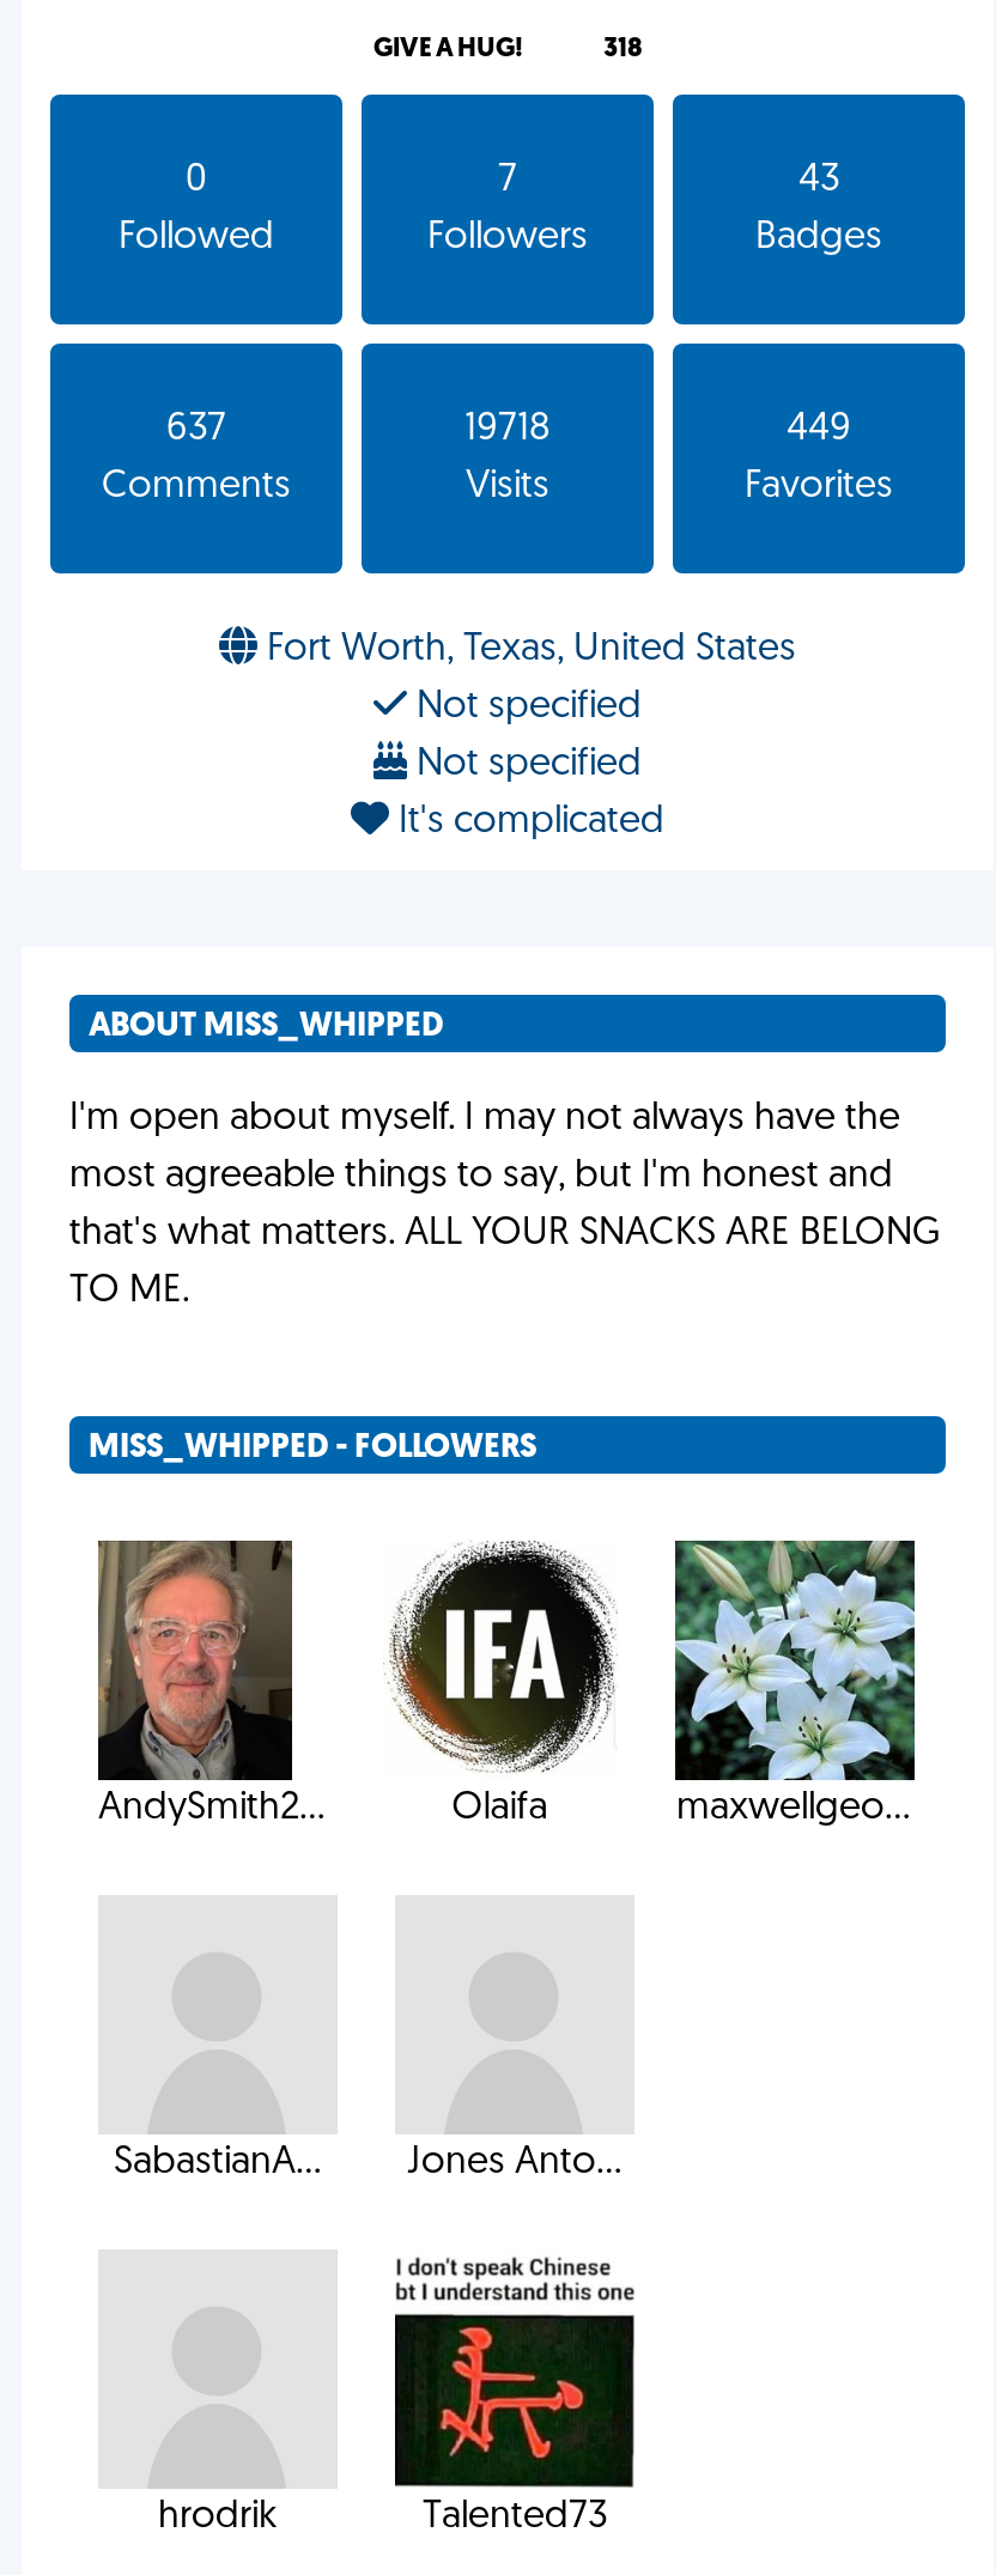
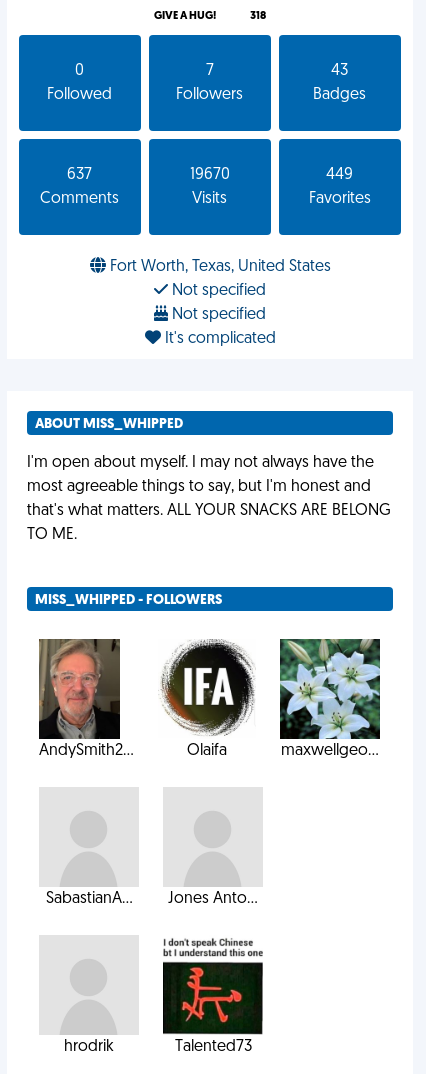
[464,411,551,449] 19718 -> [190,167,230,183] 19670

